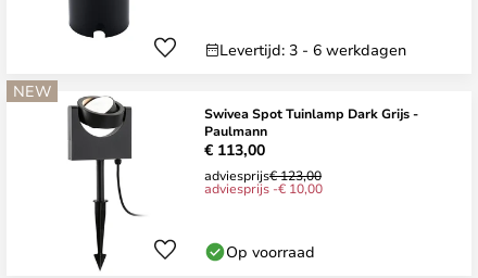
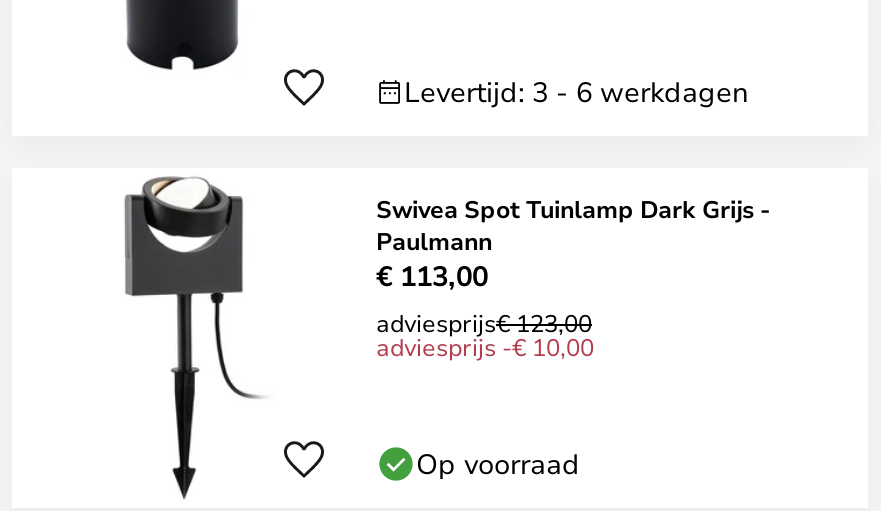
[13,80,51,101] NEW -> none

